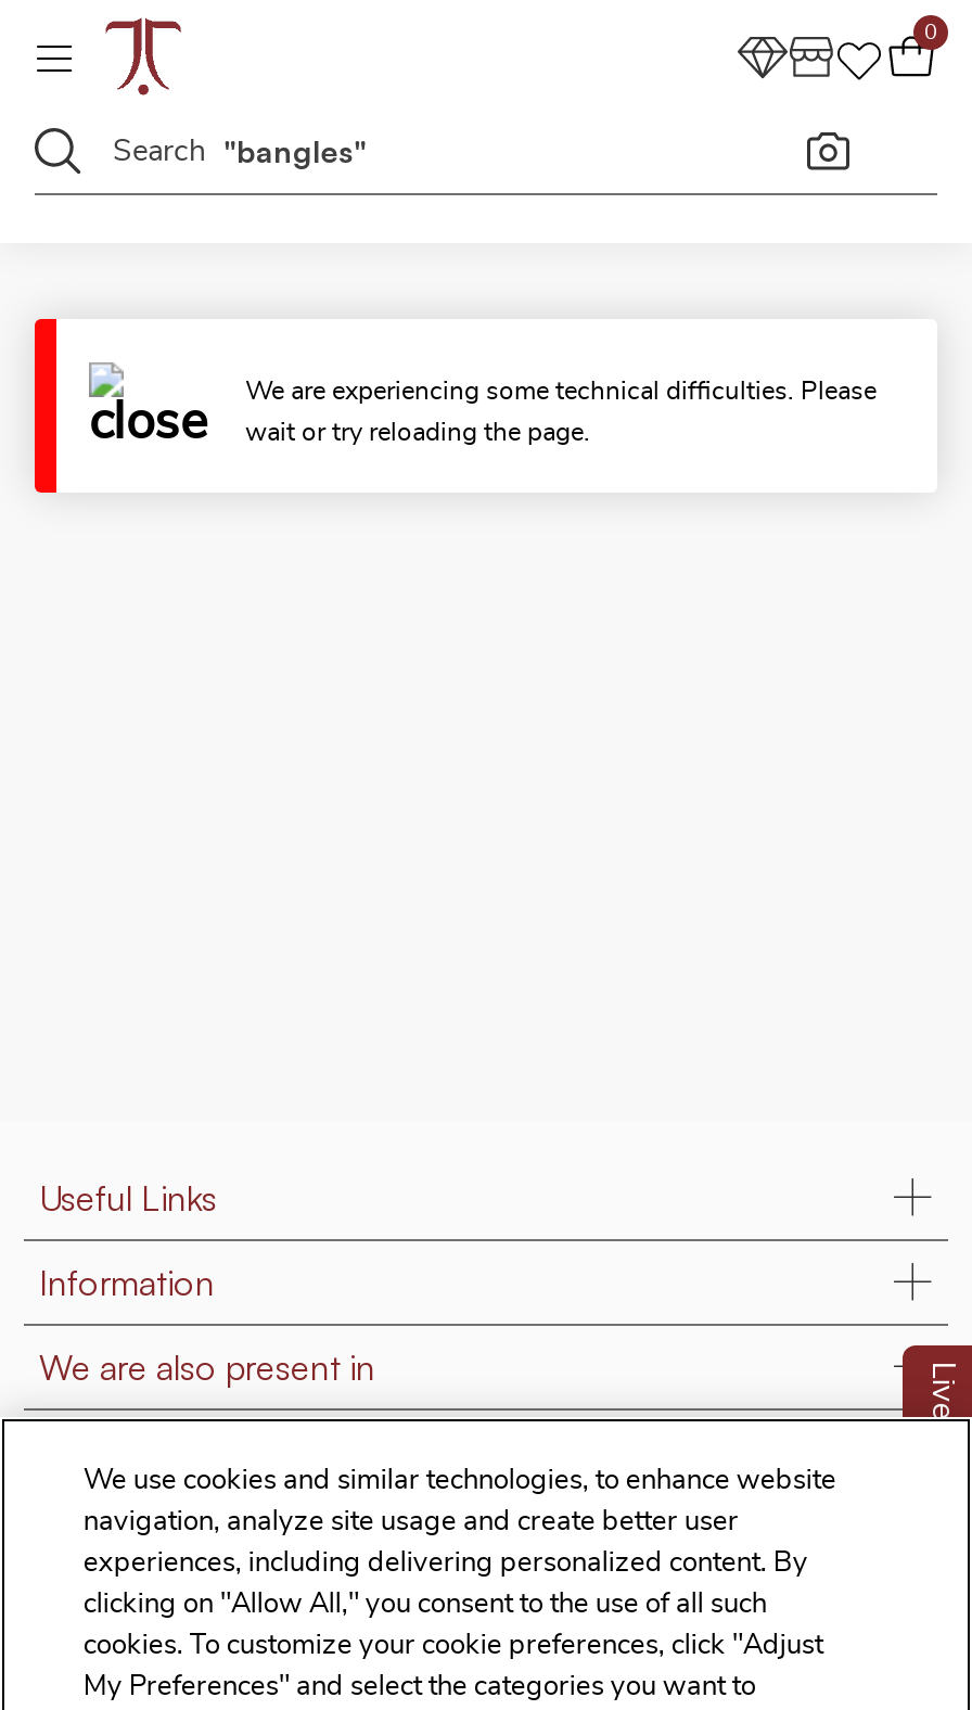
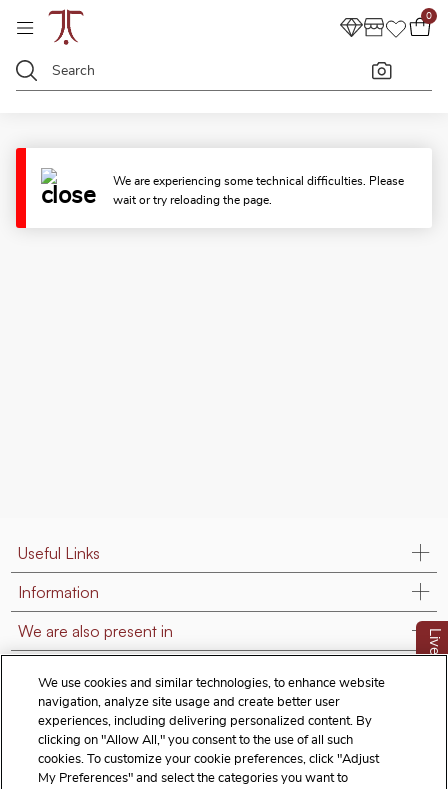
[223,132,367,169] "bangles" -> none

